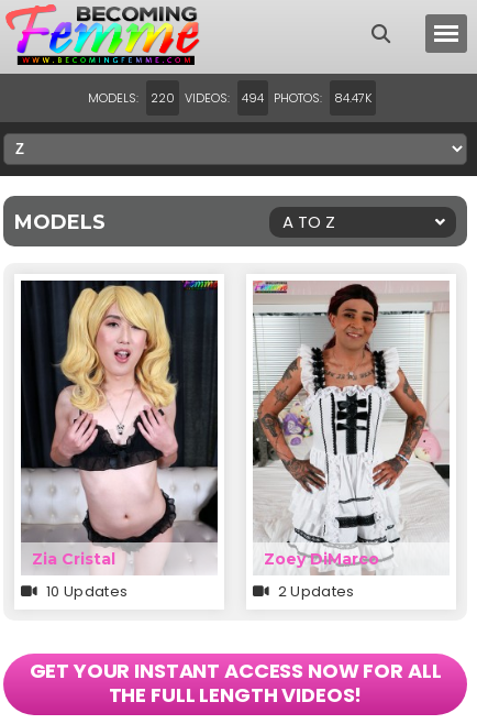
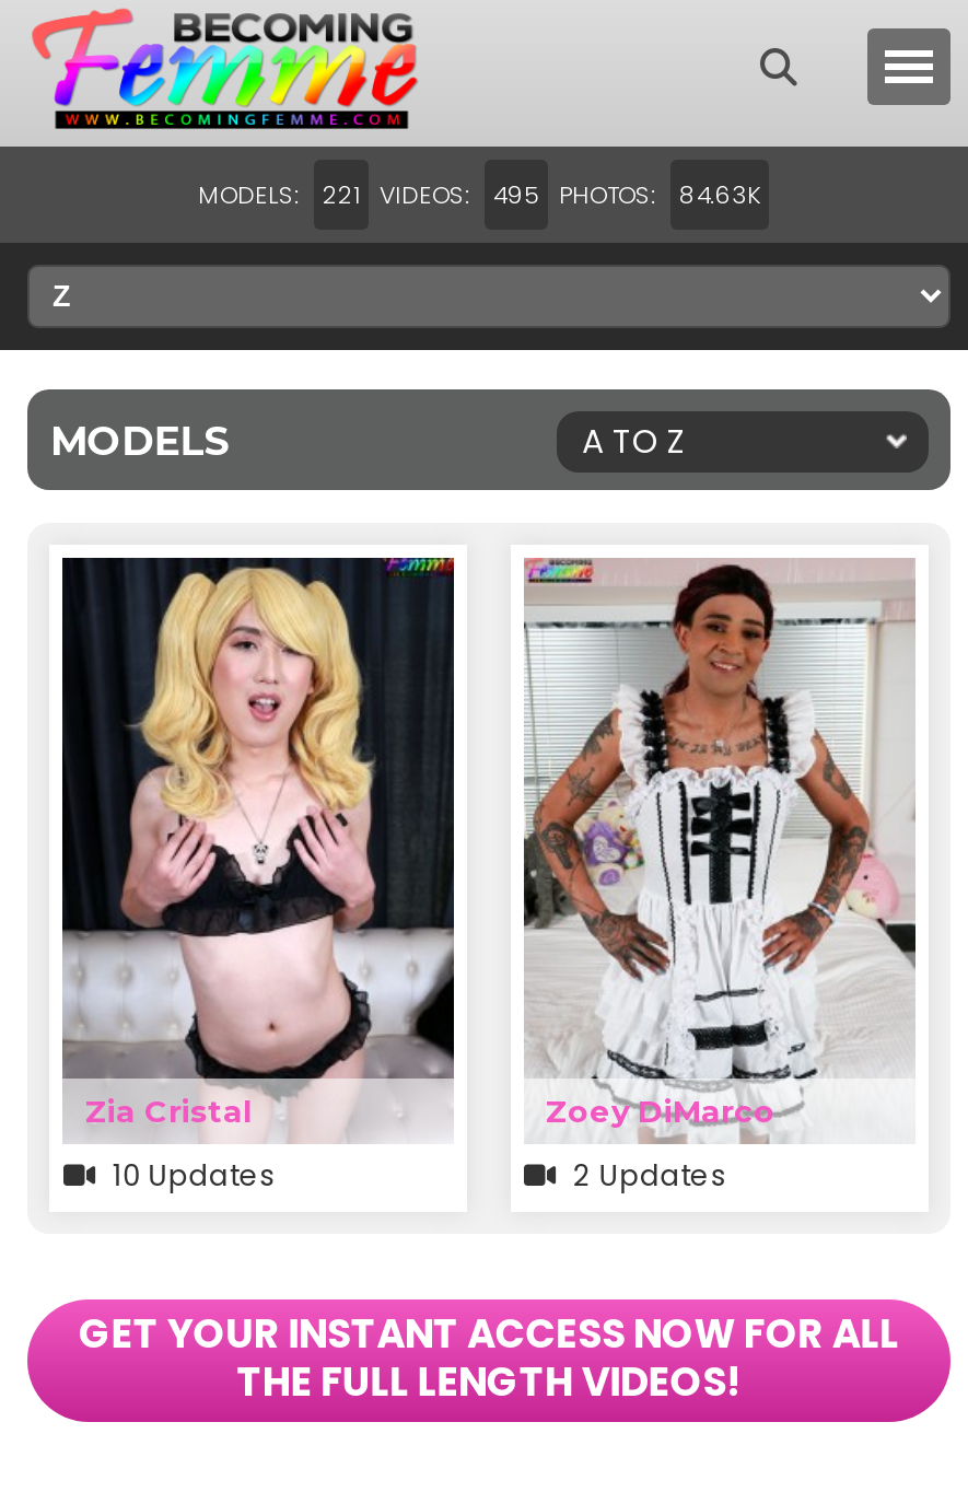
[151,89,372,107] 220 VIDEOS: | 494 PHOTOS: | 84.47K -> [323,176,760,212] 221 VIDEOS: | 495 PHOTOS: | 84.63K

